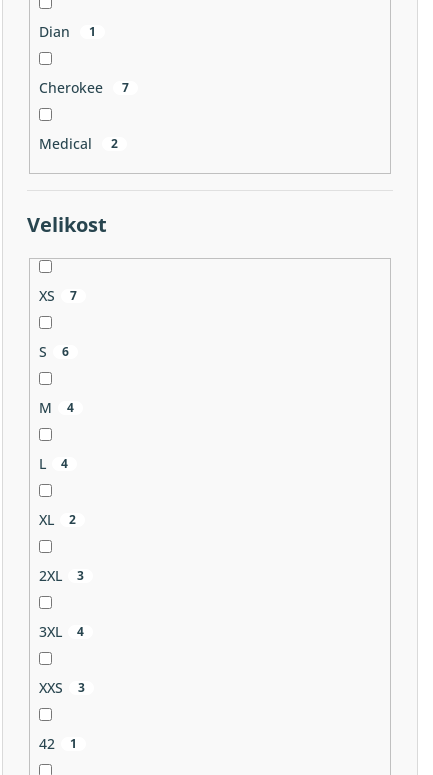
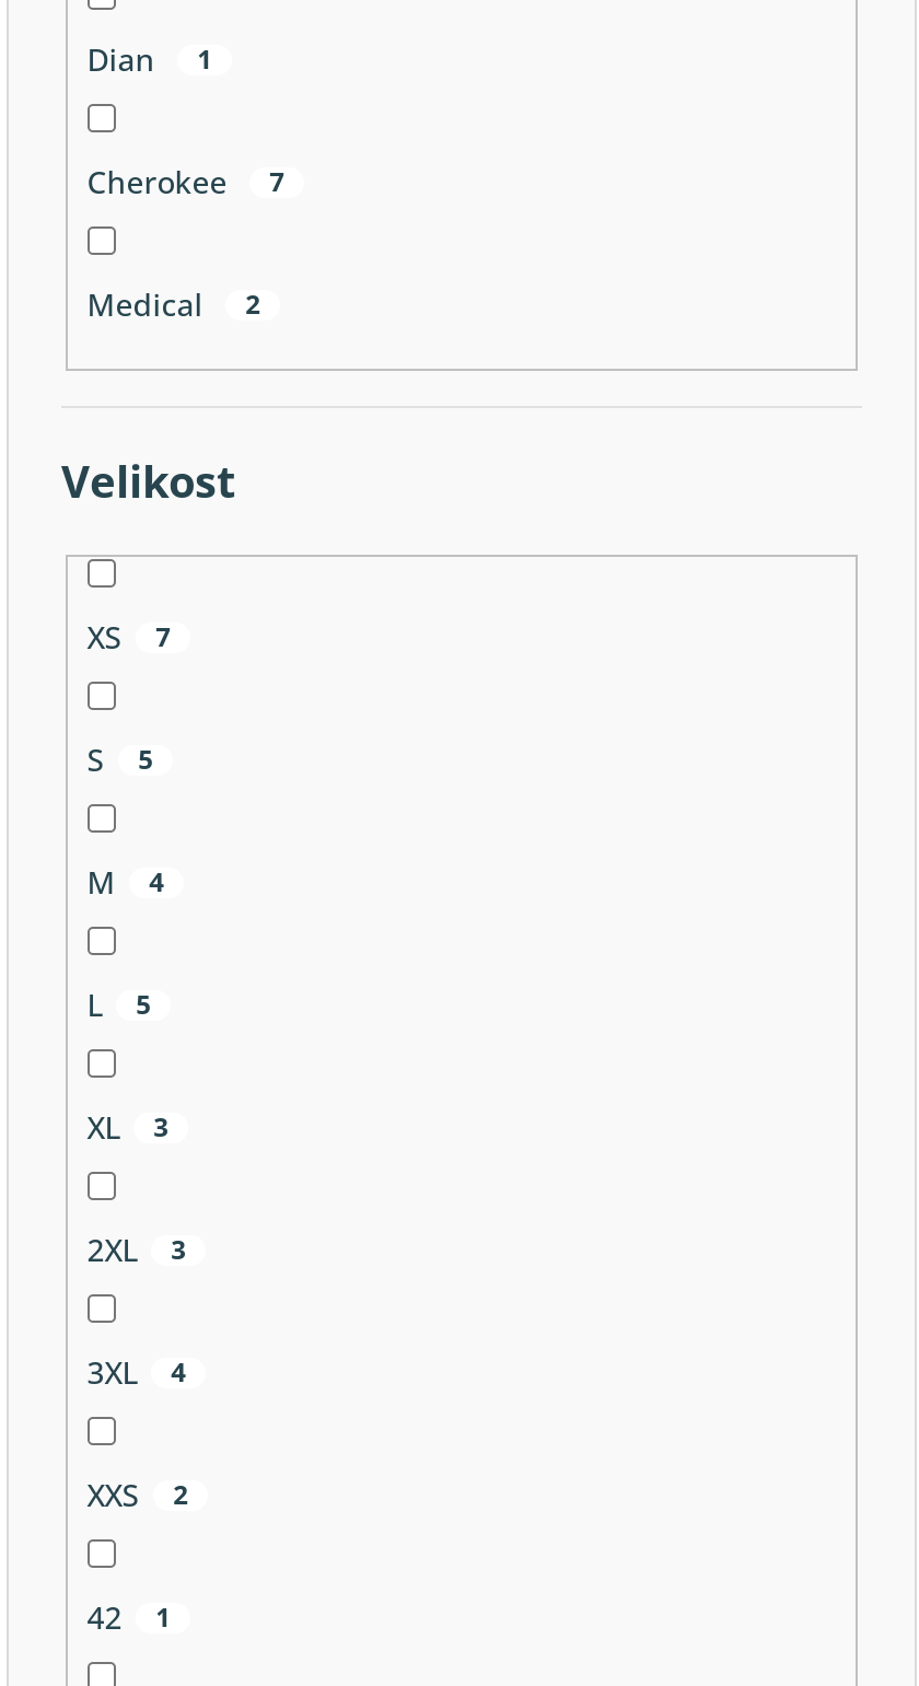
[39,342,69,361] S 6 -> [87,740,154,781] S 5
[39,454,68,473] L 4 -> [87,985,151,1026] L 5
[39,510,76,529] XL 2 -> [87,1107,169,1149] XL 3
[39,678,85,697] XXS 3 -> [87,1475,189,1516] XXS 2

